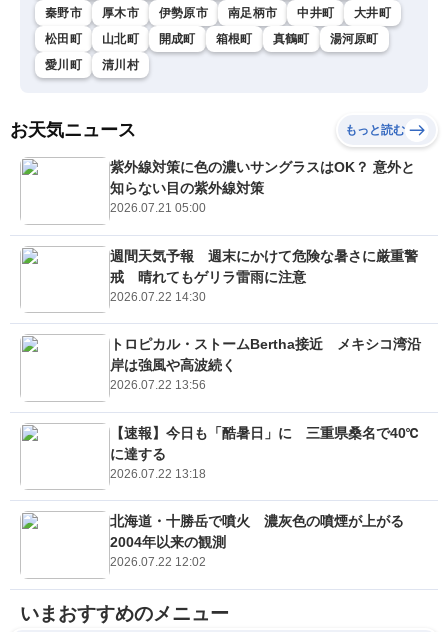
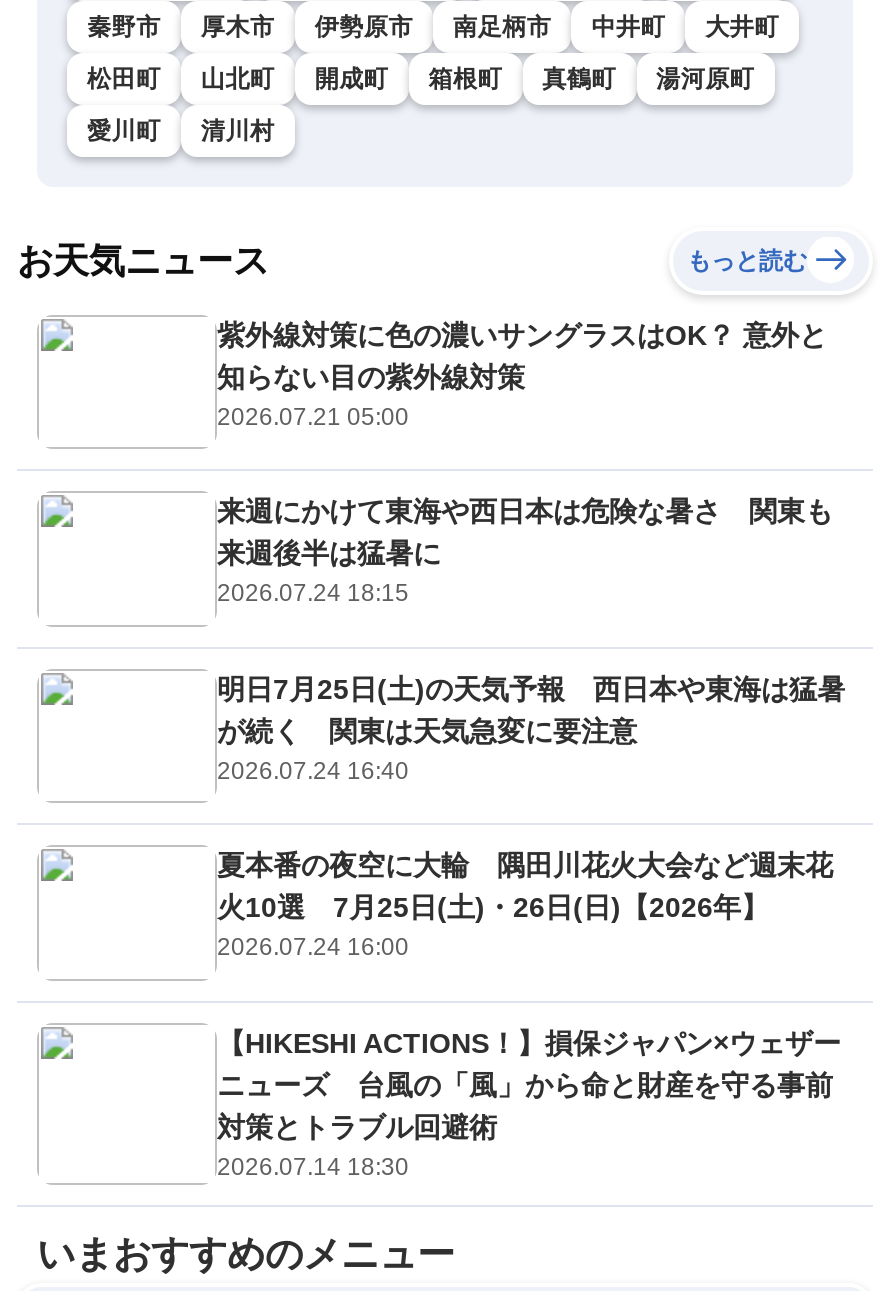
[110,248,418,304] 週間天気予報 週末にかけて危険な暑さに厳重警 | 戒 晴れてもゲリラ雷雨に注意 | 2026.07.22 14:30 -> [217,496,833,608] 来週にかけて東海や西日本は危険な暑さ 関東も | 来週後半は猛暑に | 2026.07.24 18:15
[110,336,421,392] トロピカル・ストームBertha接近 メキシコ湾沿 | 岸は強風や高波続く | 2026.07.22 13:56 -> [217,673,845,785] 明日7月25日(土)の天気予報 西日本や東海は猛暑 | が続く 関東は天気急変に要注意 | 2026.07.24 16:40
[110,425,419,481] 【速報】今日も「酷暑日」に 三重県桑名で40℃ | に達する | 2026.07.22 13:18 -> [217,850,833,962] 夏本番の夜空に大輪 隅田川花火大会など週末花 | 火10選 7月25日(土)・26日(日)【2026年】 | 2026.07.24 16:00
[110,513,418,569] 北海道・十勝岳で噴火 濃灰色の噴煙が上がる | 2004年以来の観測 | 2026.07.22 12:02 -> [217,1027,841,1181] 【HIKESHI ACTIONS！】損保ジャパン×ウェザー | ニューズ 台風の「風」から命と財産を守る事前 | 対策とトラブル回避術 | 2026.07.14 18:30

